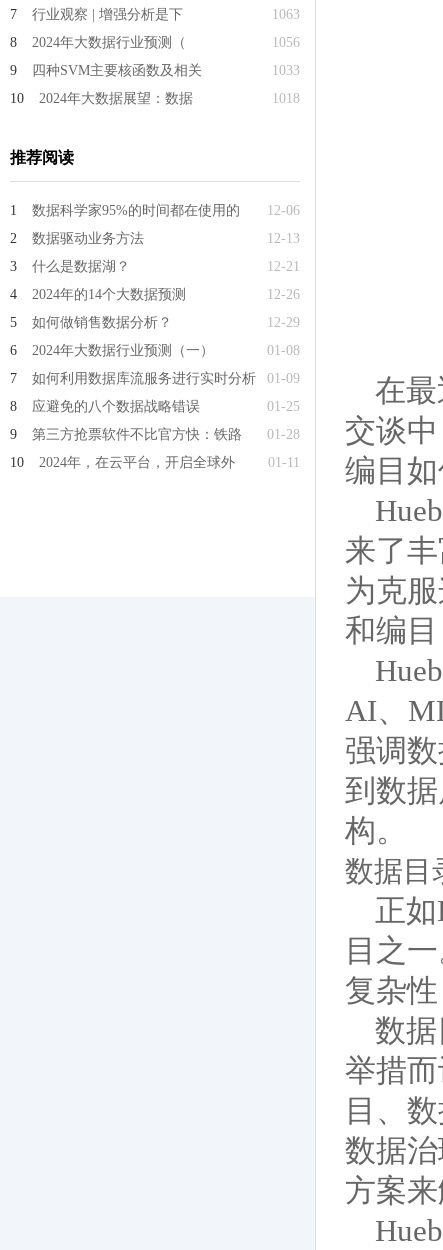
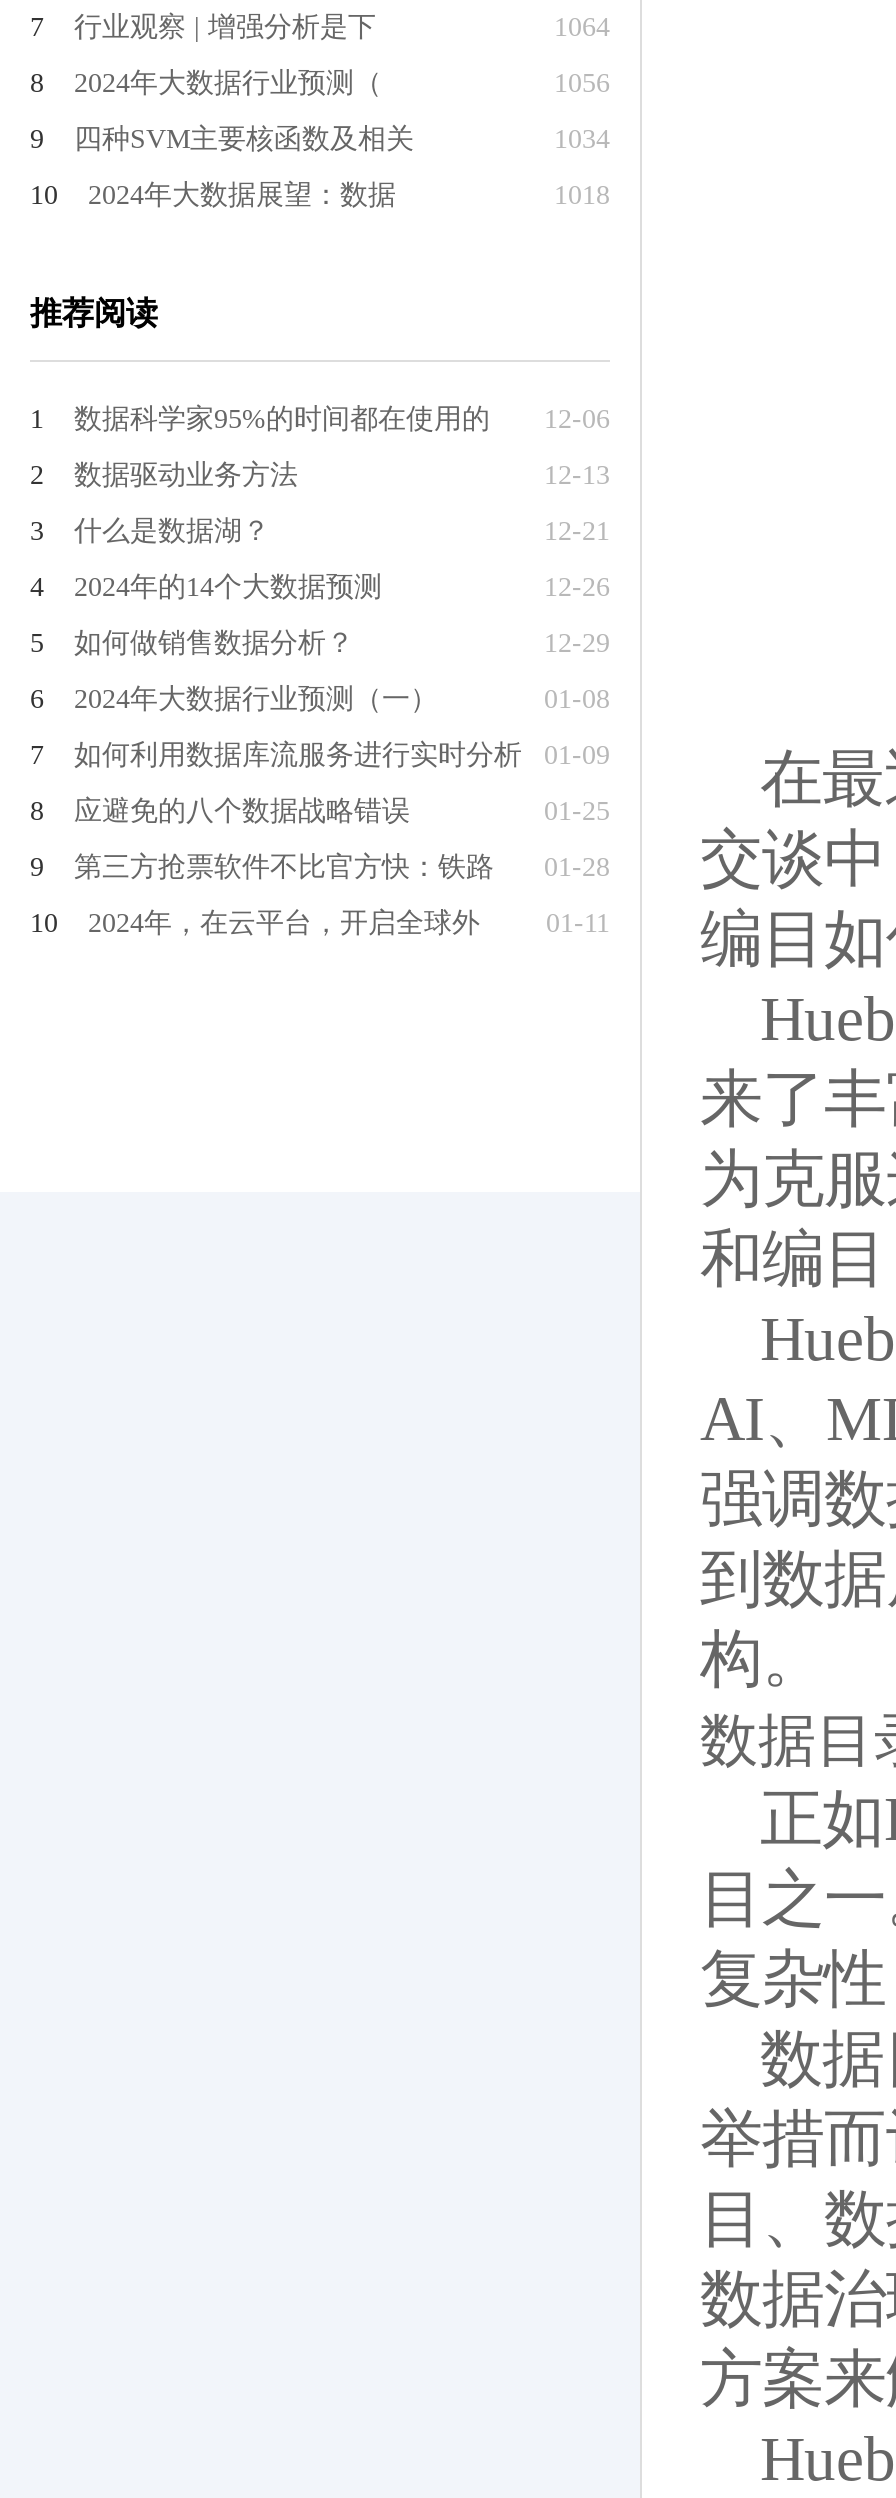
[272,7,300,22] 1063 -> [554,12,610,42] 1064
[272,63,300,78] 1033 -> [554,124,610,154] 1034

